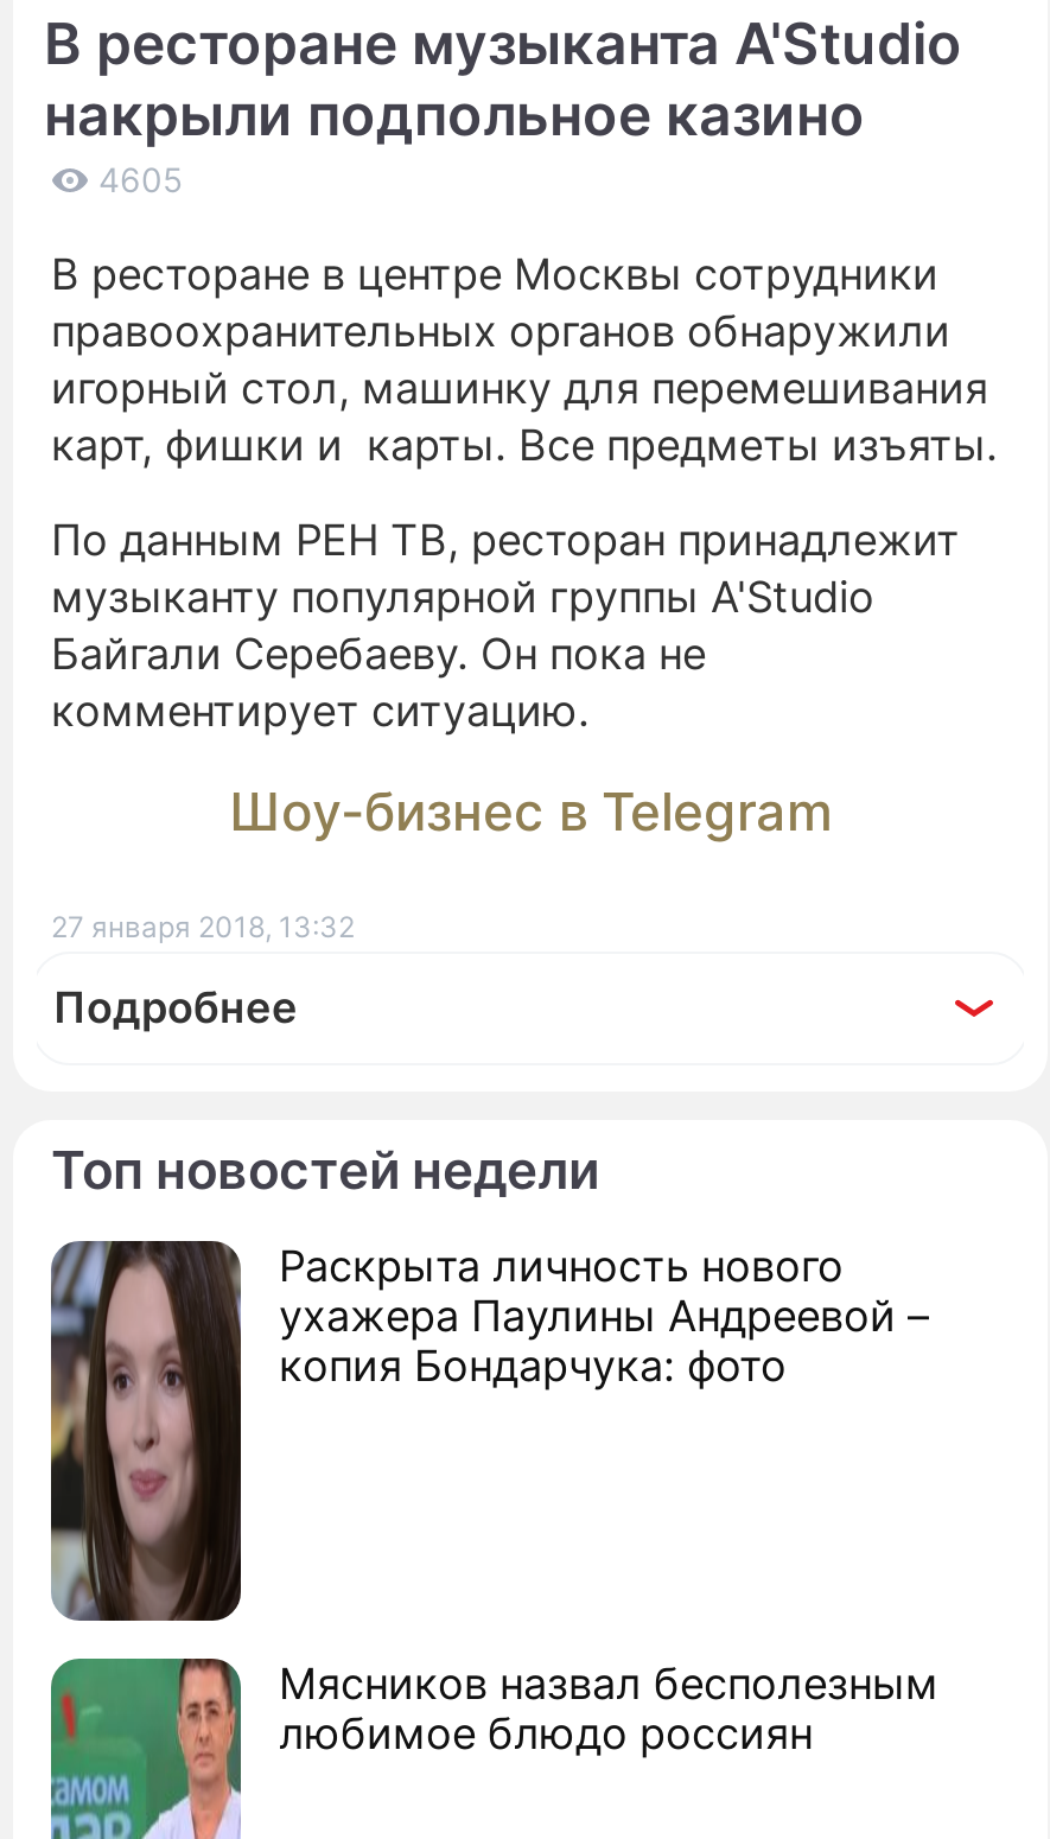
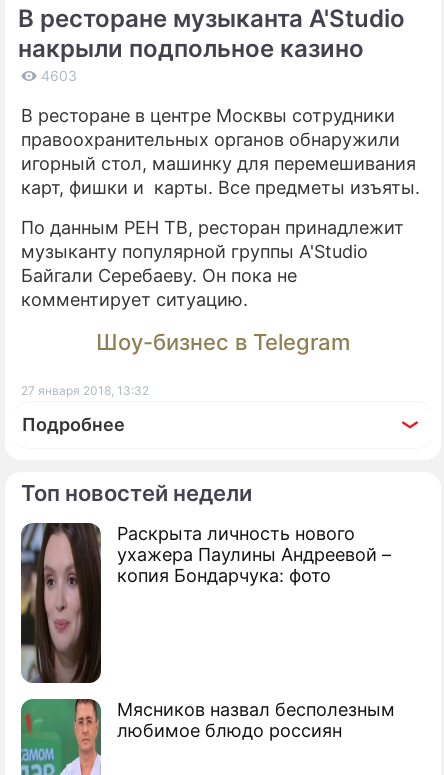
[98,159,184,199] 4605 -> [41,67,77,84] 4603

